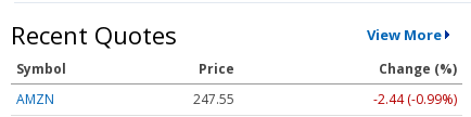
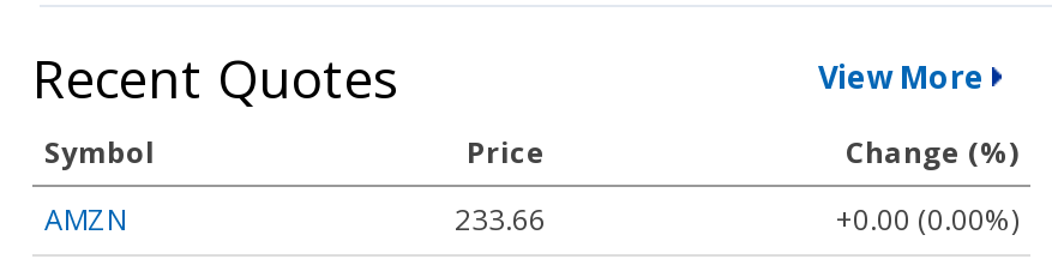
[193,89,234,108] 247.55 -> [455,198,546,239] 233.66
[373,89,457,108] -2.44 (-0.99%) -> [836,198,1018,239] +0.00 (0.00%)

